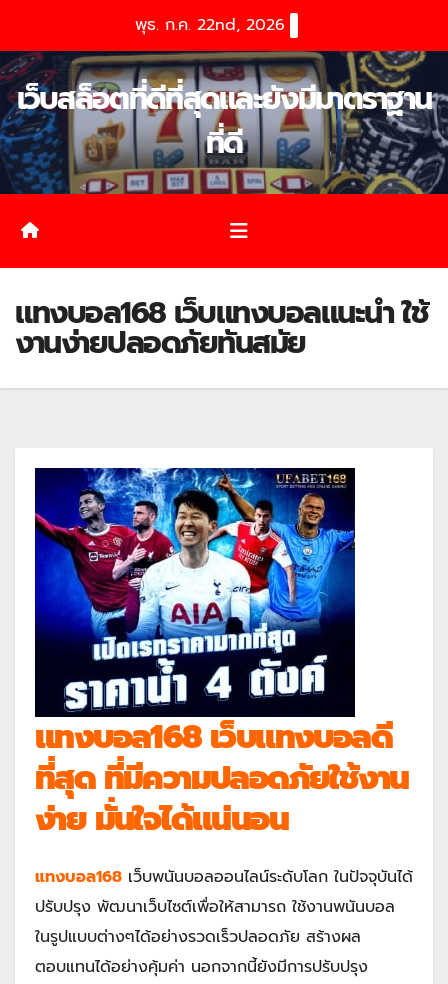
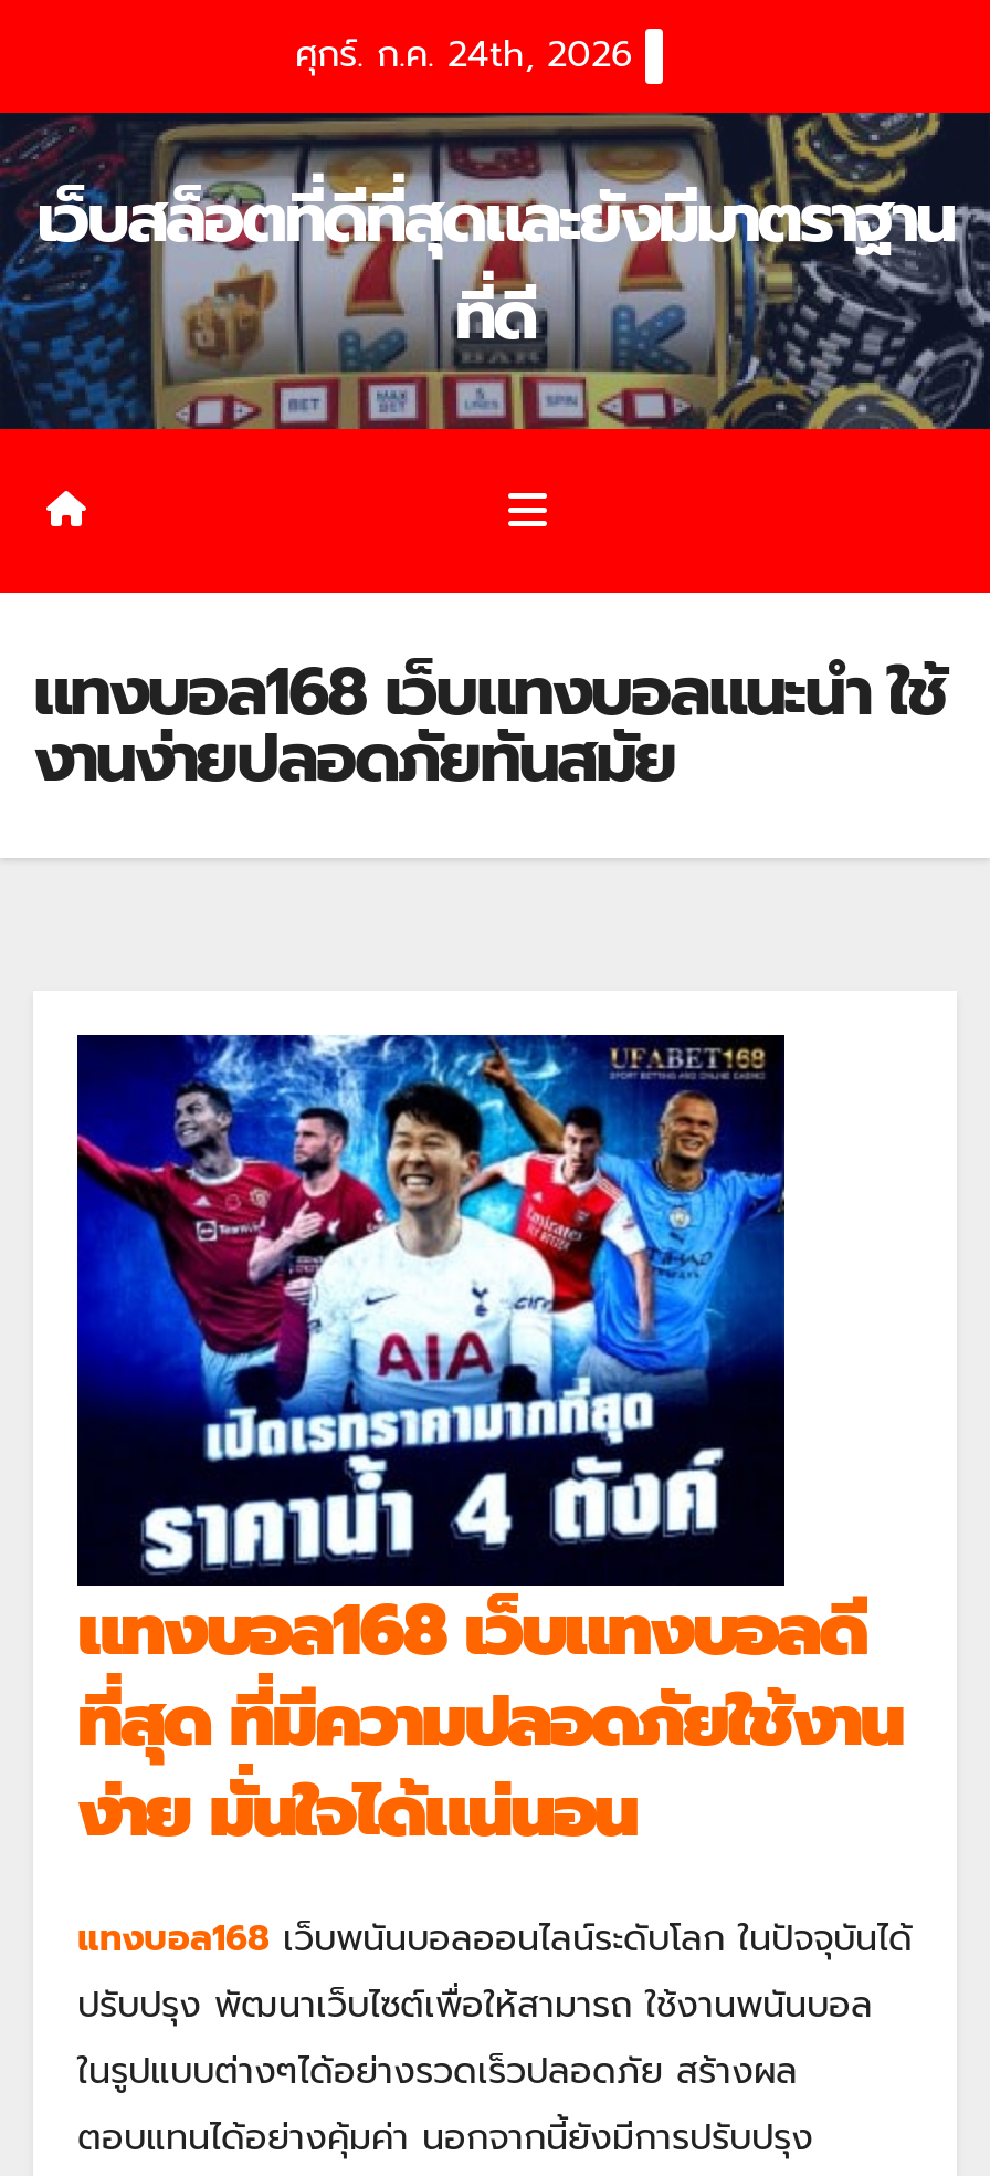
[135,13,285,37] พุธ. ก.ค. 22nd, 2026 -> [295,29,633,82] ศุกร์. ก.ค. 24th, 2026

